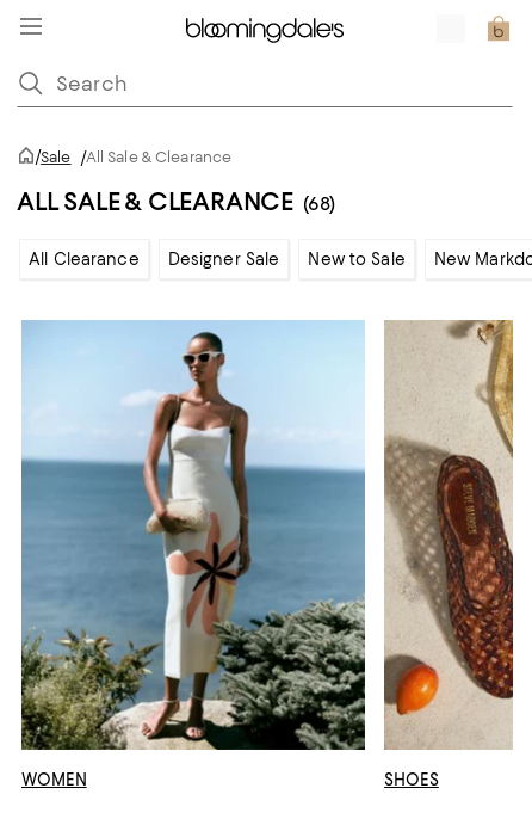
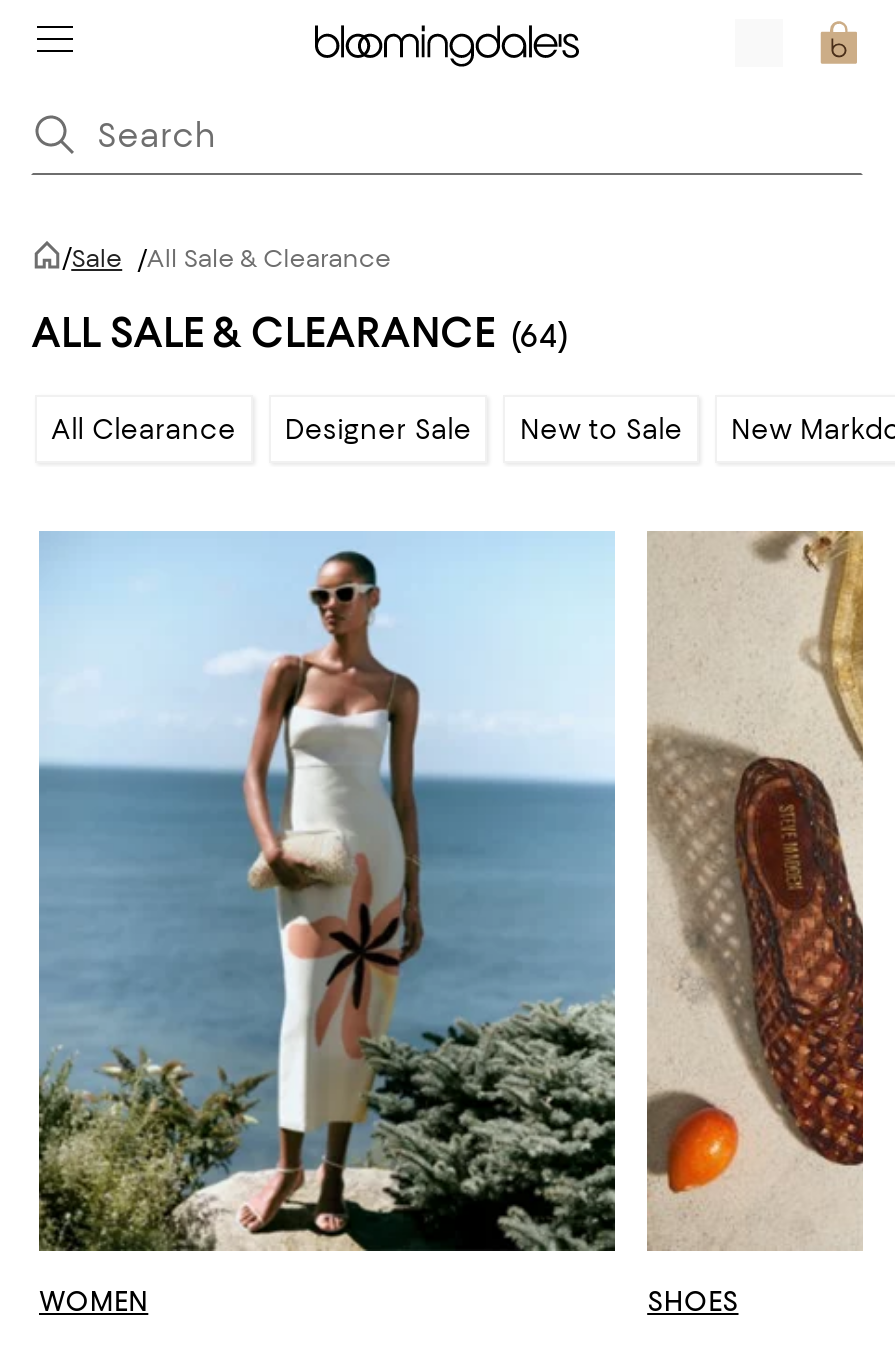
[17,186,336,216] ALL SALE & CLEARANCE (68) -> [31,307,568,357] ALL SALE & CLEARANCE (64)

